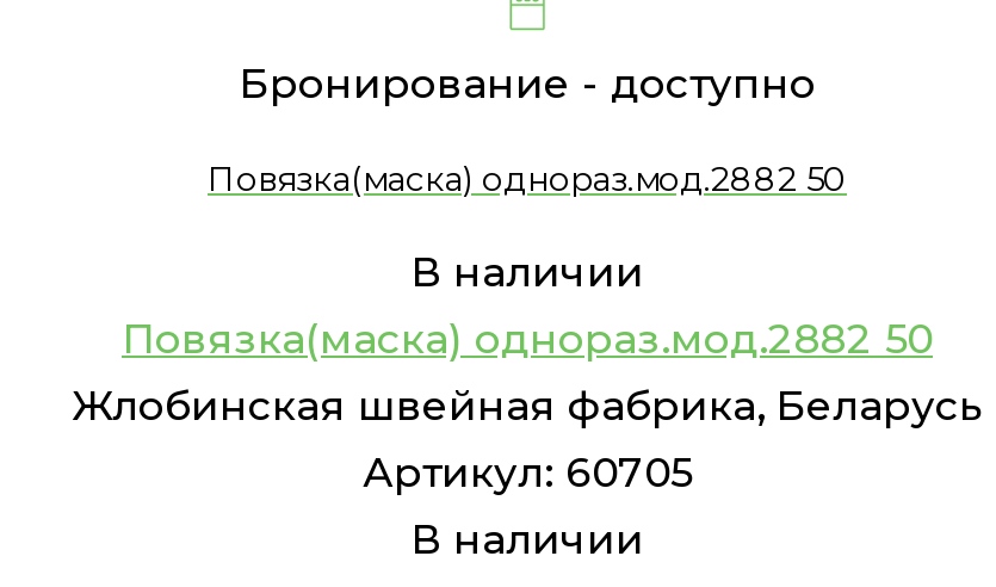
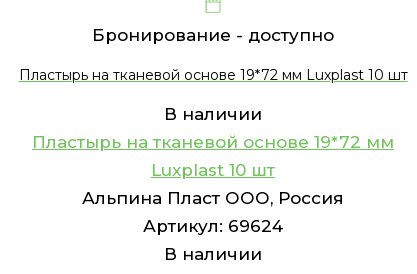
[208,157,847,200] Повязка(маска) однораз.мод.2882 50 -> [18,66,407,84] Пластырь на тканевой основе 19*72 мм Luxplast 10 шт
[72,316,983,497] Повязка(маска) однораз.мод.2882 50 | Жлобинская швейная фабрика, Беларусь | Артикул: 60705 -> [32,132,394,236] Пластырь на тканевой основе 19*72 мм | Luxplast 10 шт | Альпина Пласт ООО, Россия | Артикул: 69624

